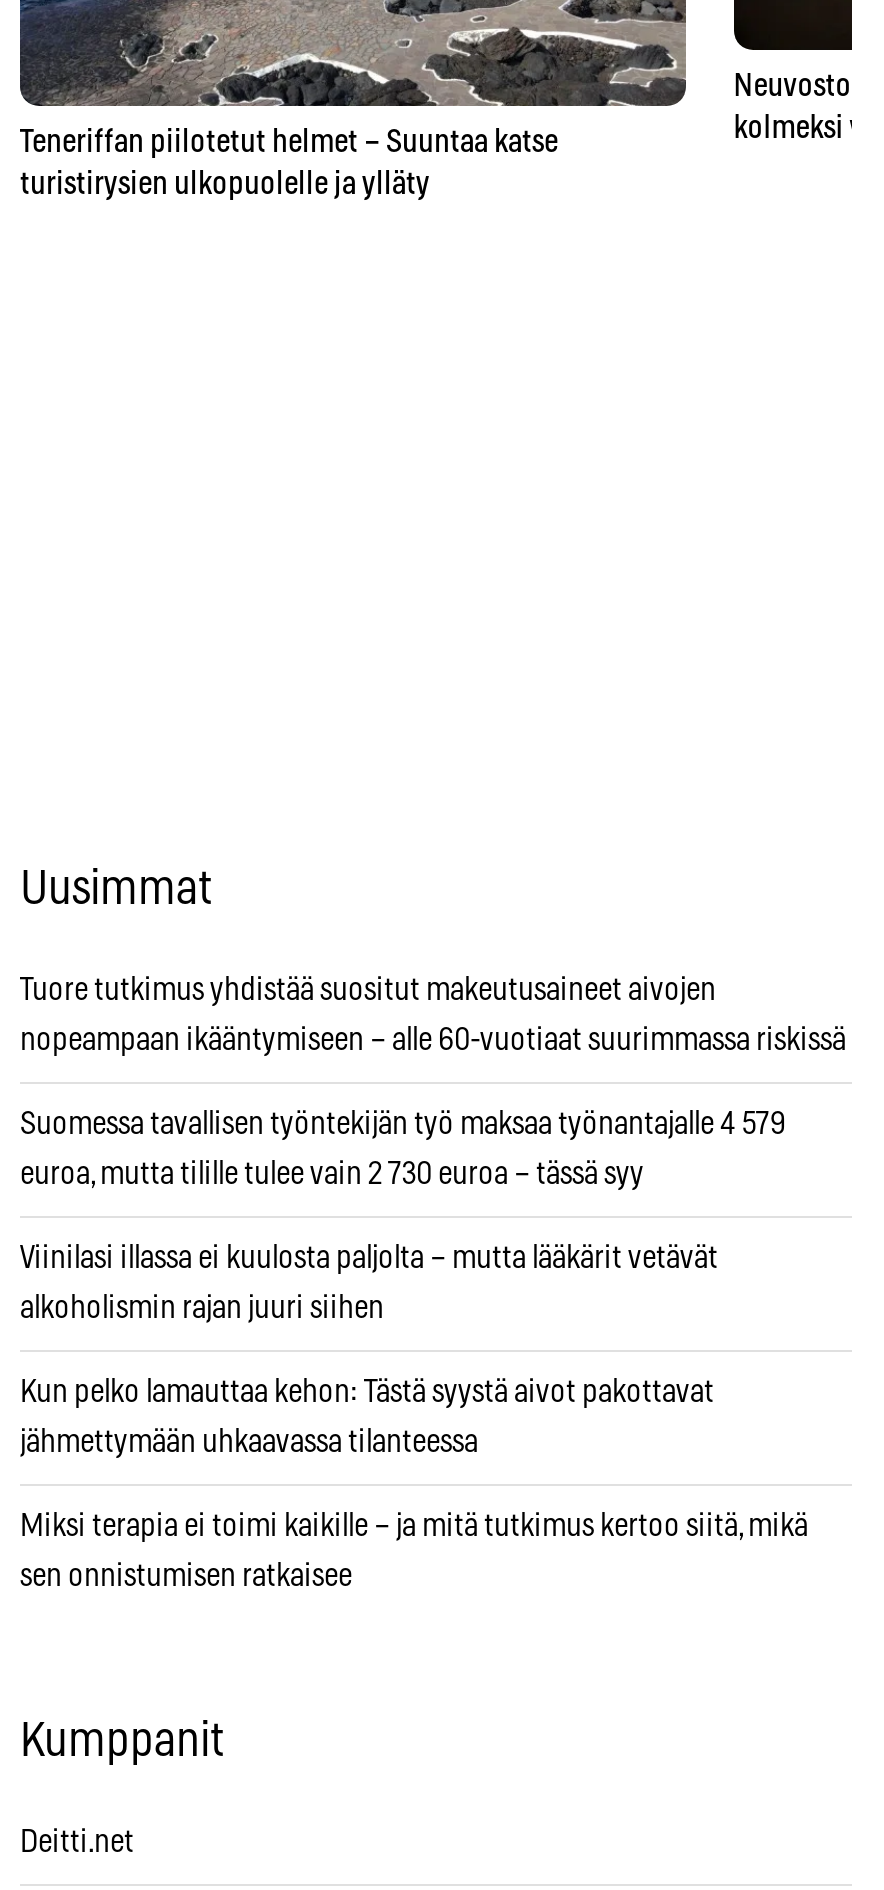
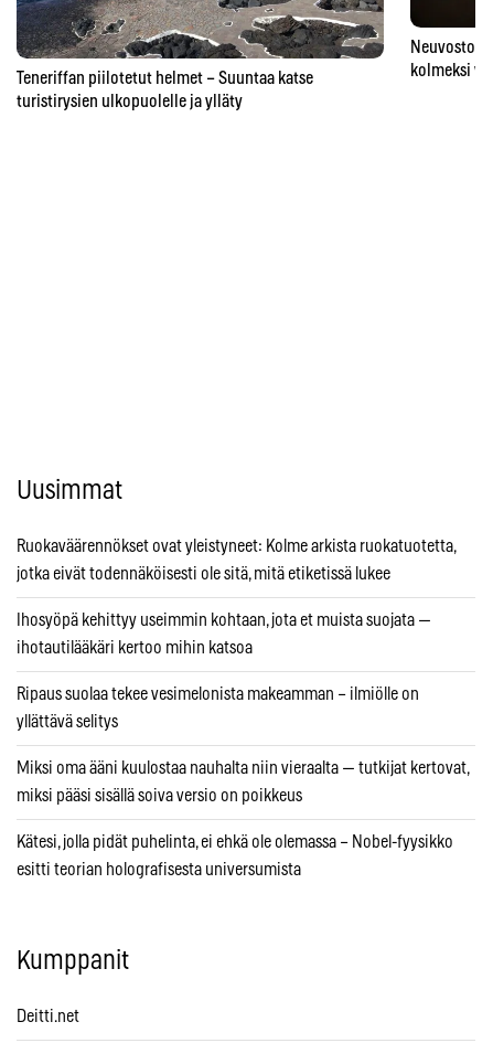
[20,974,716,1006] Tuore tutkimus yhdistää suositut makeutusaineet aivojen -> [17,537,456,555] Ruokaväärennökset ovat yleistyneet: Kolme arkista ruokatuotetta,
[20,1024,846,1056] nopeampaan ikääntymiseen – alle 60-vuotiaat suurimmassa riskissä -> [17,565,390,583] jotka eivät todennäköisesti ole sitä, mitä etiketissä lukee
[20,1108,786,1140] Suomessa tavallisen työntekijän työ maksaa työnantajalle 4 579 -> [17,611,431,629] Ihosyöpä kehittyy useimmin kohtaan, jota et muista suojata —
[20,1158,644,1190] euroa, mutta tilille tulee vain 2 730 euroa – tässä syy -> [17,639,253,657] ihotautilääkäri kertoo mihin katsoa
[20,1242,718,1274] Viinilasi illassa ei kuulosta paljolta – mutta lääkärit vetävät -> [17,685,419,703] Ripaus suolaa tekee vesimelonista makeamman – ilmiölle on
[20,1292,384,1324] alkoholismin rajan juuri siihen -> [17,713,118,731] yllättävä selitys
[20,1376,714,1408] Kun pelko lamauttaa kehon: Tästä syystä aivot pakottavat -> [17,759,469,777] Miksi oma ääni kuulostaa nauhalta niin vieraalta — tutkijat kertovat,
[20,1426,478,1458] jähmettymään uhkaavassa tilanteessa -> [17,787,302,804] miksi pääsi sisällä soiva versio on poikkeus
[20,1510,808,1542] Miksi terapia ei toimi kaikille – ja mitä tutkimus kertoo siitä, mikä -> [17,833,453,851] Kätesi, jolla pidät puhelinta, ei ehkä ole olemassa – Nobel-fyysikko
[20,1560,352,1592] sen onnistumisen ratkaisee -> [17,861,301,878] esitti teorian holografisesta universumista

